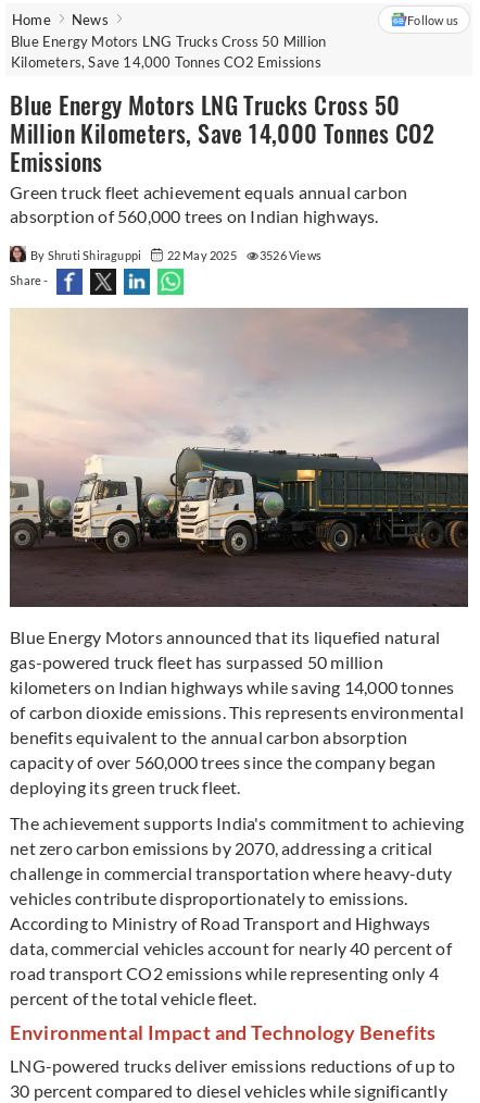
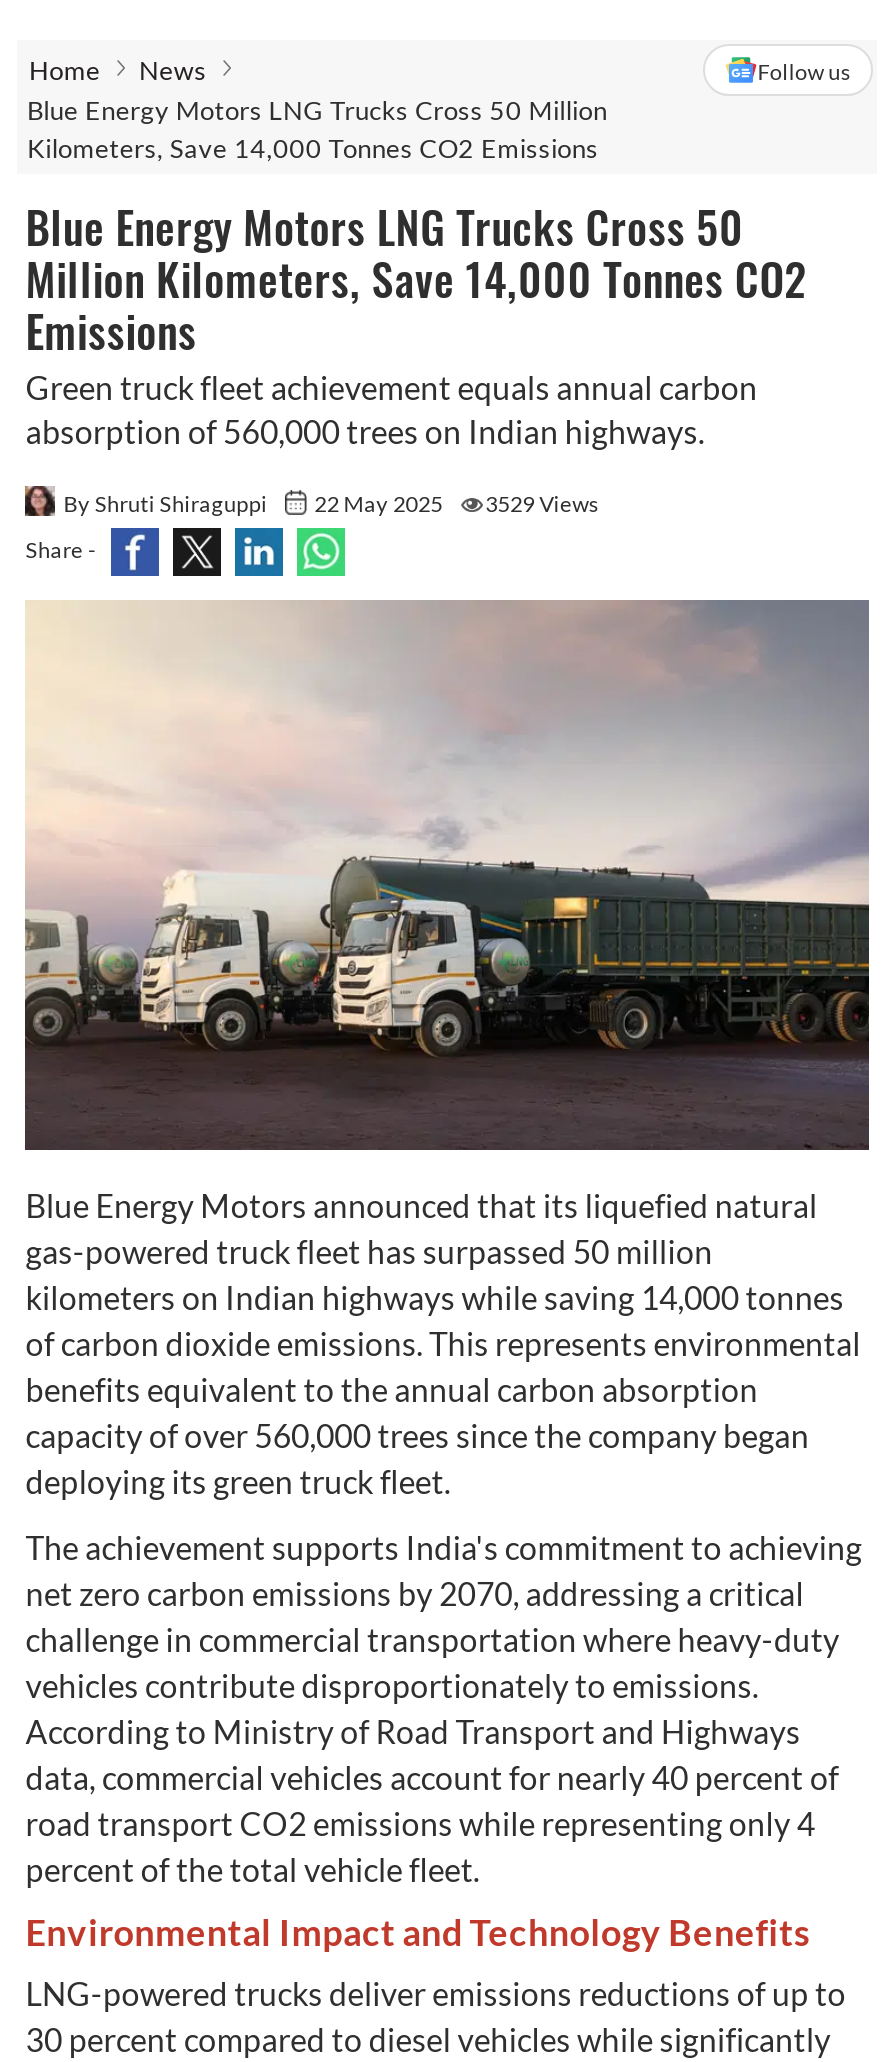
[31,248,322,262] By Shruti Shiraguppi 22 May 2025 3526 Views -> [63,490,599,516] By Shruti Shiraguppi 22 May 2025 3529 Views

